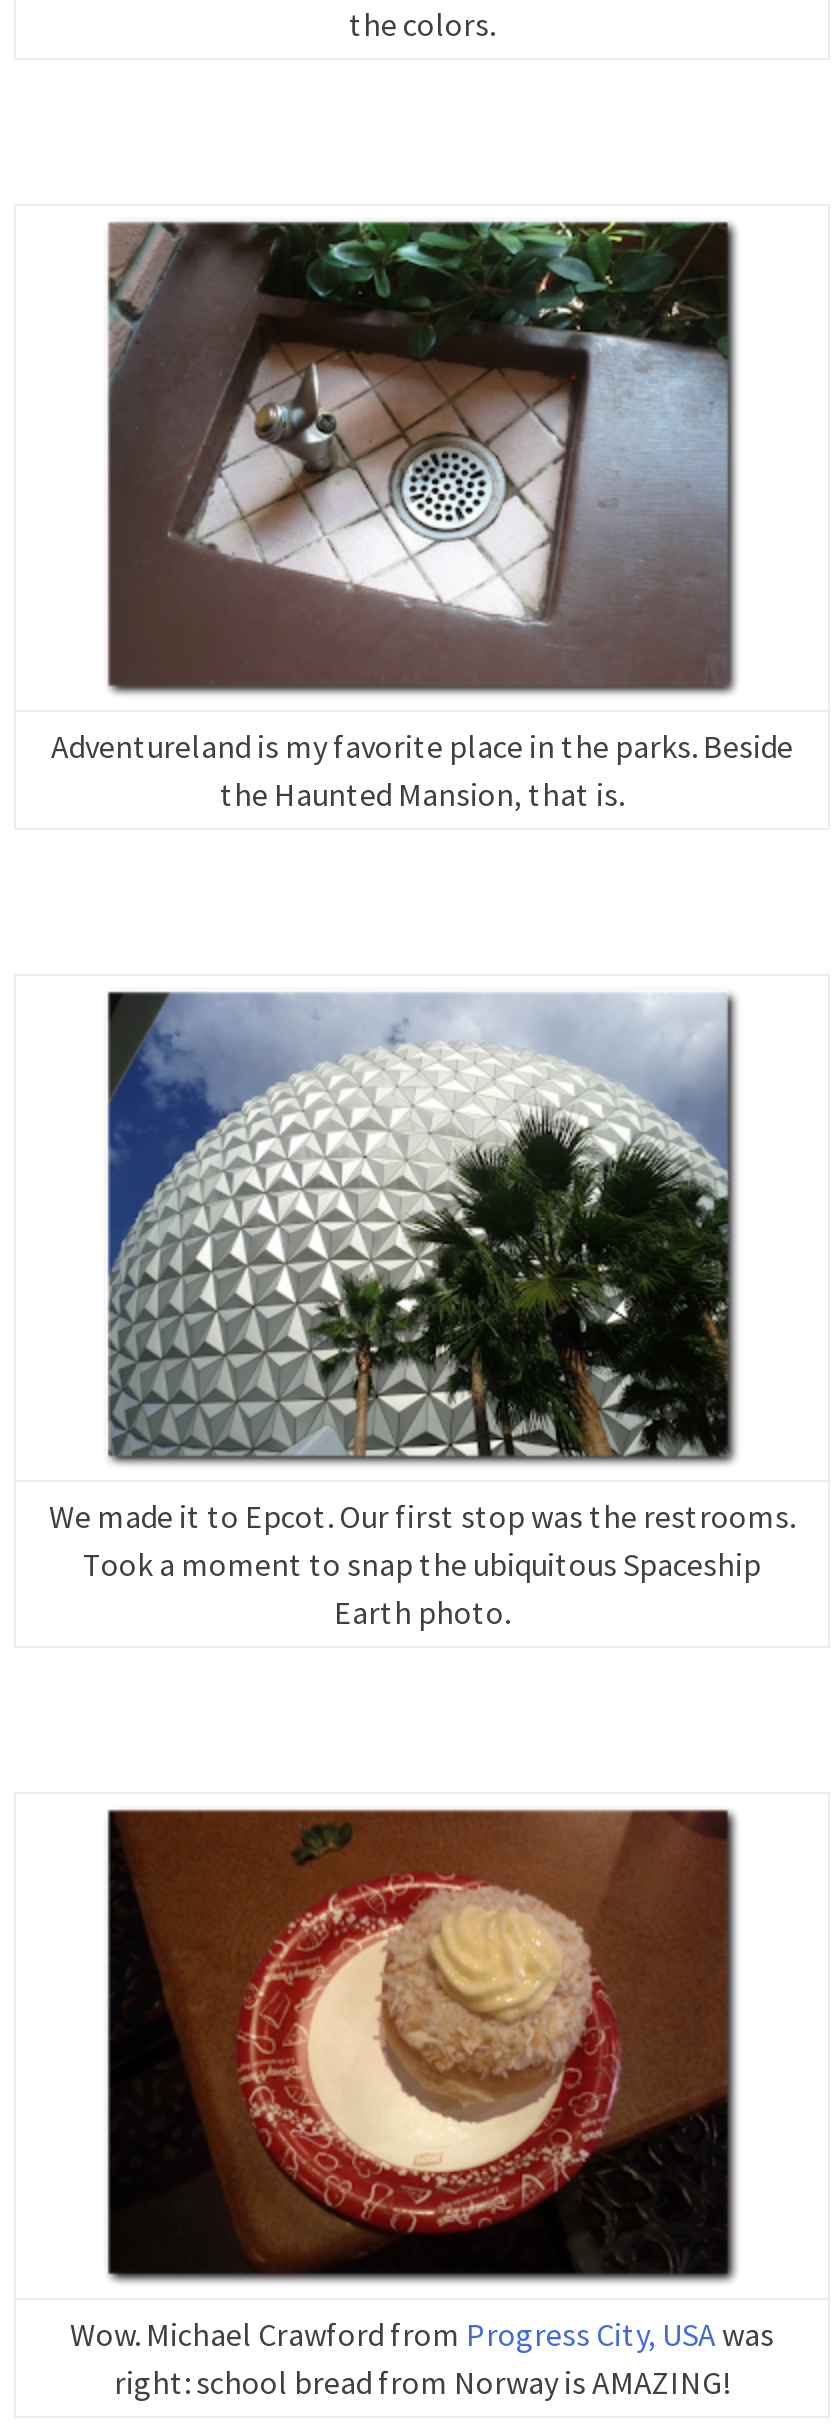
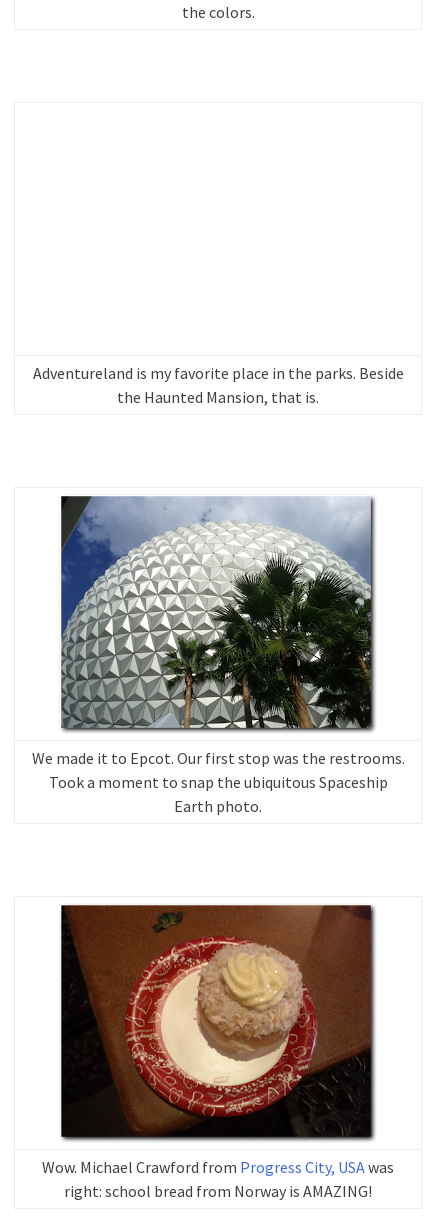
[106,220,738,696] [image] -> none

